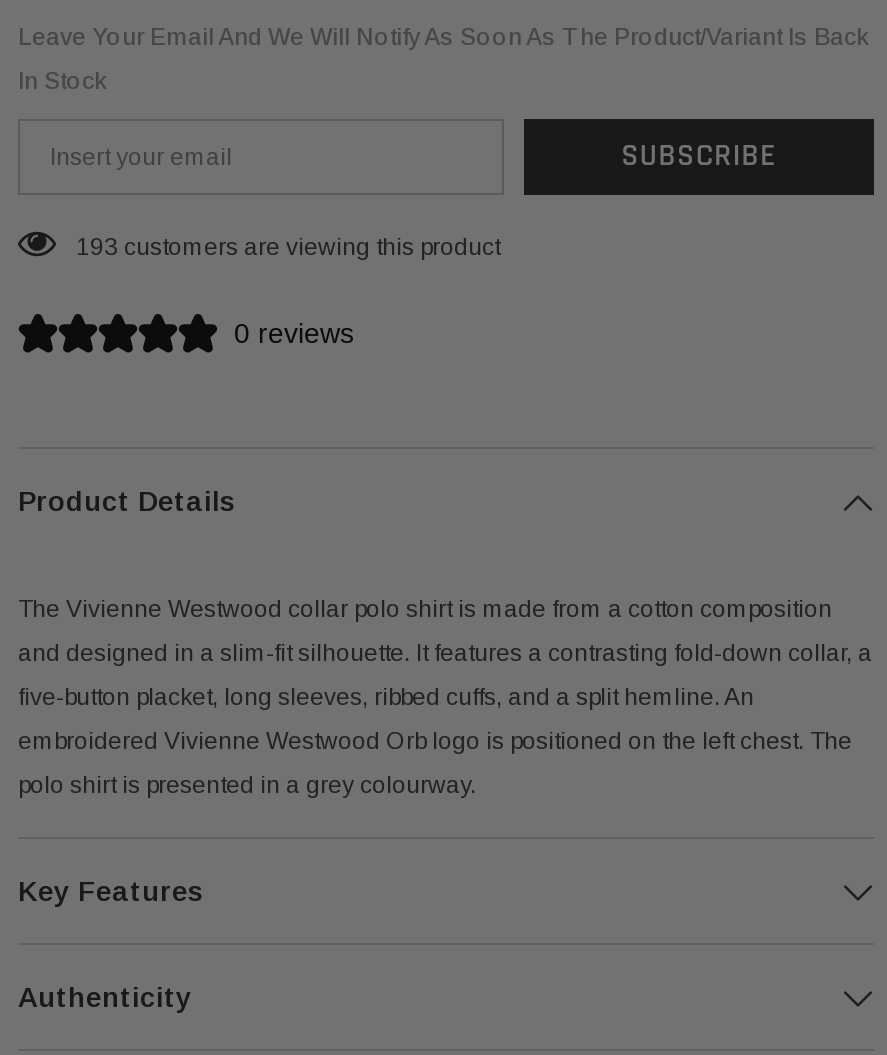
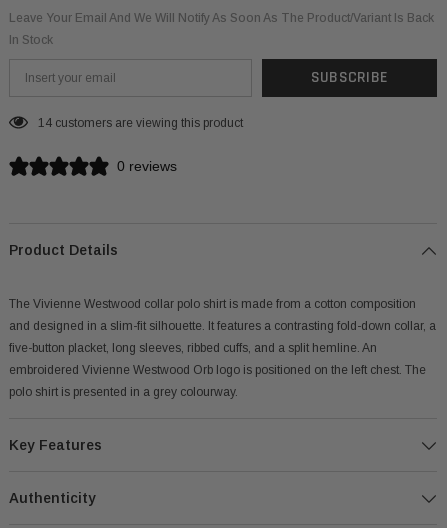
[76,232,500,260] 193 customers are viewing this product -> [38,116,243,130] 14 customers are viewing this product

